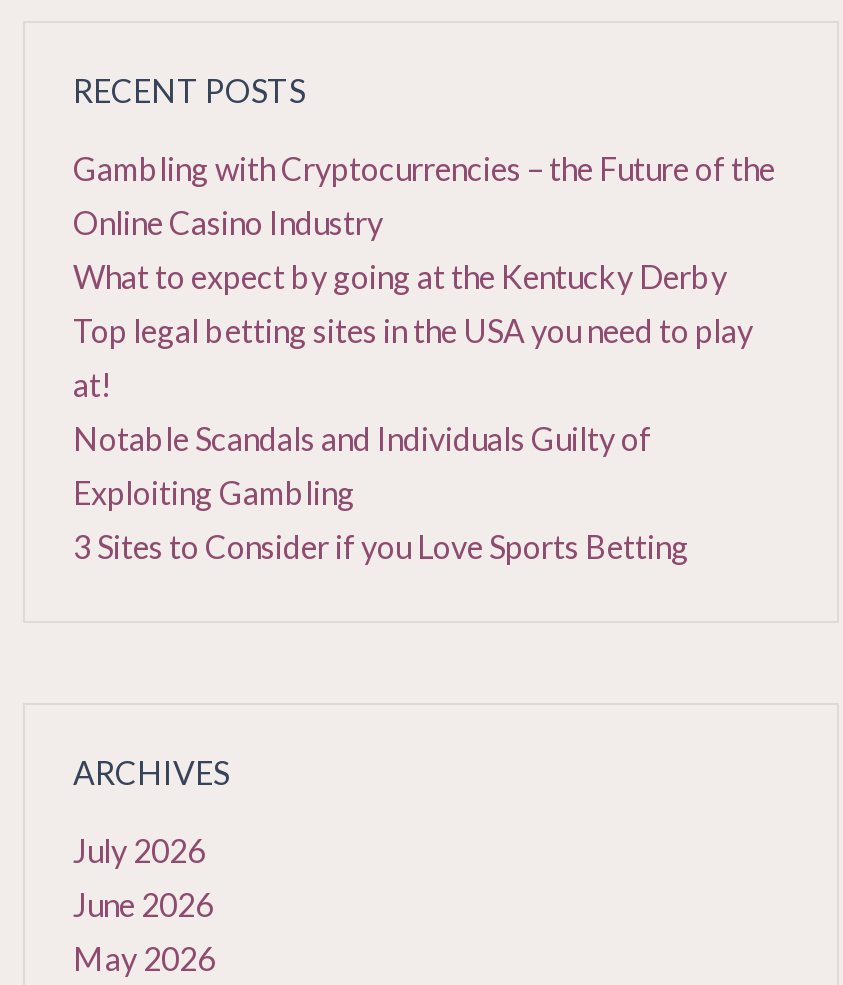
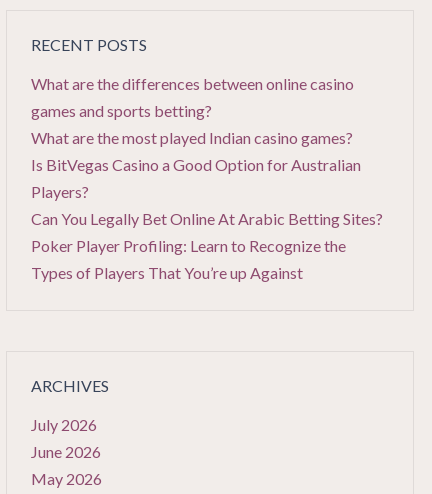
[73,149,775,565] Gambling with Cryptocurrencies – the Future of the | Online Casino Industry | What to expect by going at the Kentucky Derby | Top legal betting sites in the USA you need to play | at! | Notable Scandals and Individuals Guilty of | Exploiting Gambling | 3 Sites to Consider if you Love Sports Betting -> [31,74,383,282] What are the differences between online casino | games and sports betting? | What are the most played Indian casino games? | Is BitVegas Casino a Good Option for Australian | Players? | Can You Legally Bet Online At Arabic Betting Sites? | Poker Player Profiling: Learn to Recognize the | Types of Players That You’re up Against

